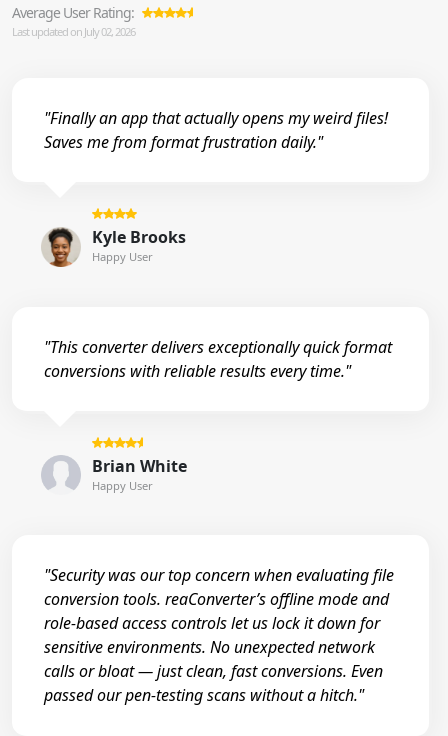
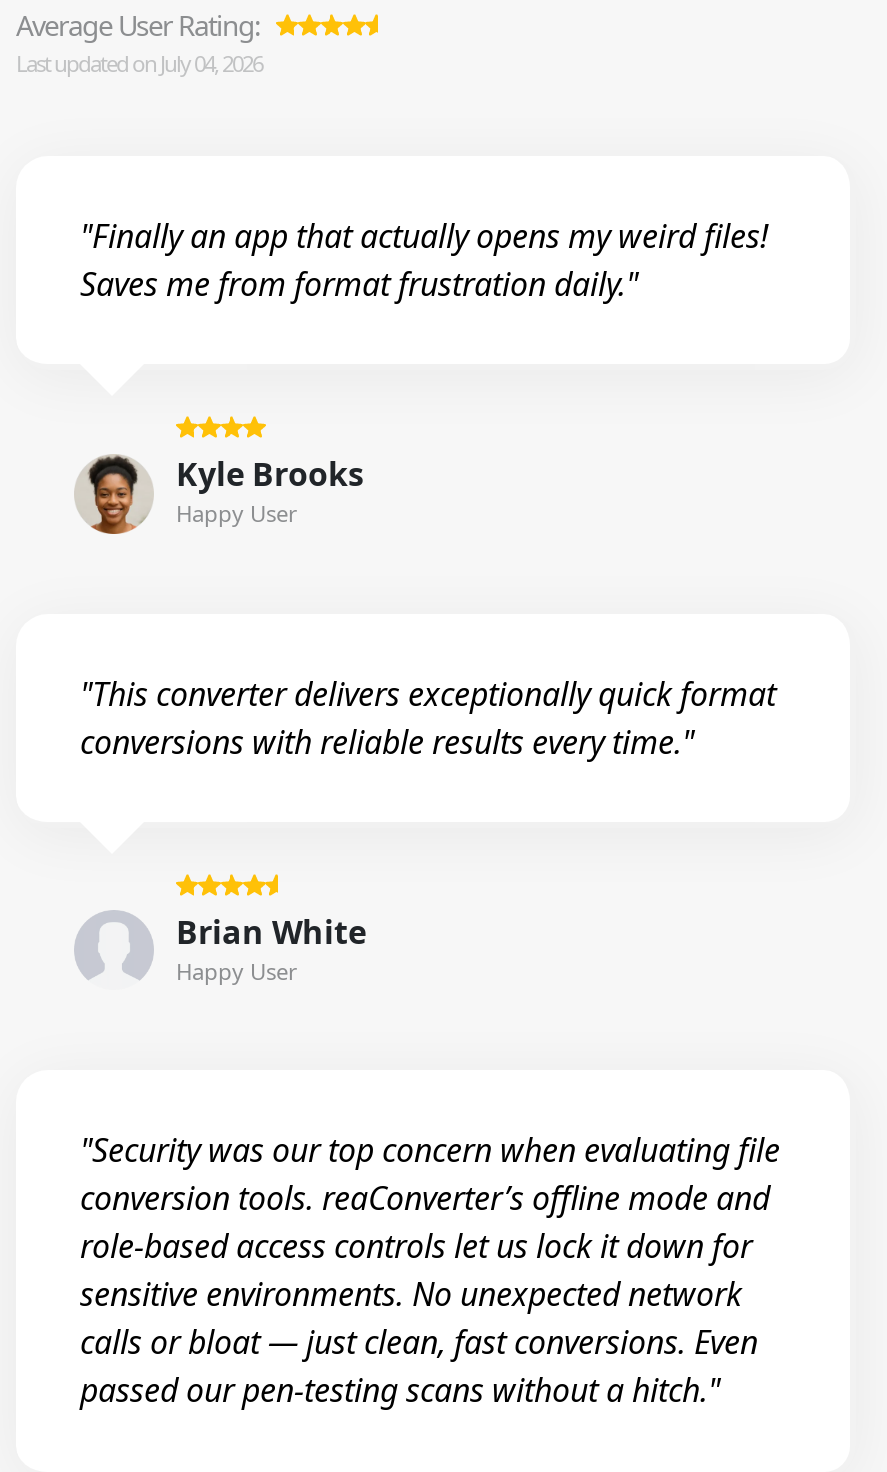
[12,24,135,39] Last updated on July 02, 2026 -> [16,48,262,78] Last updated on July 04, 2026

